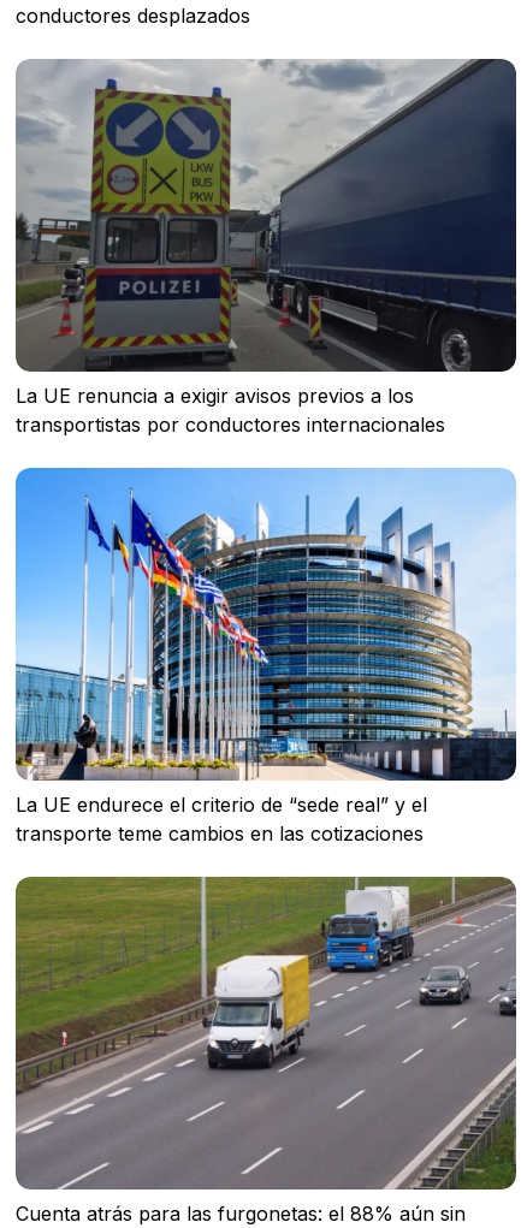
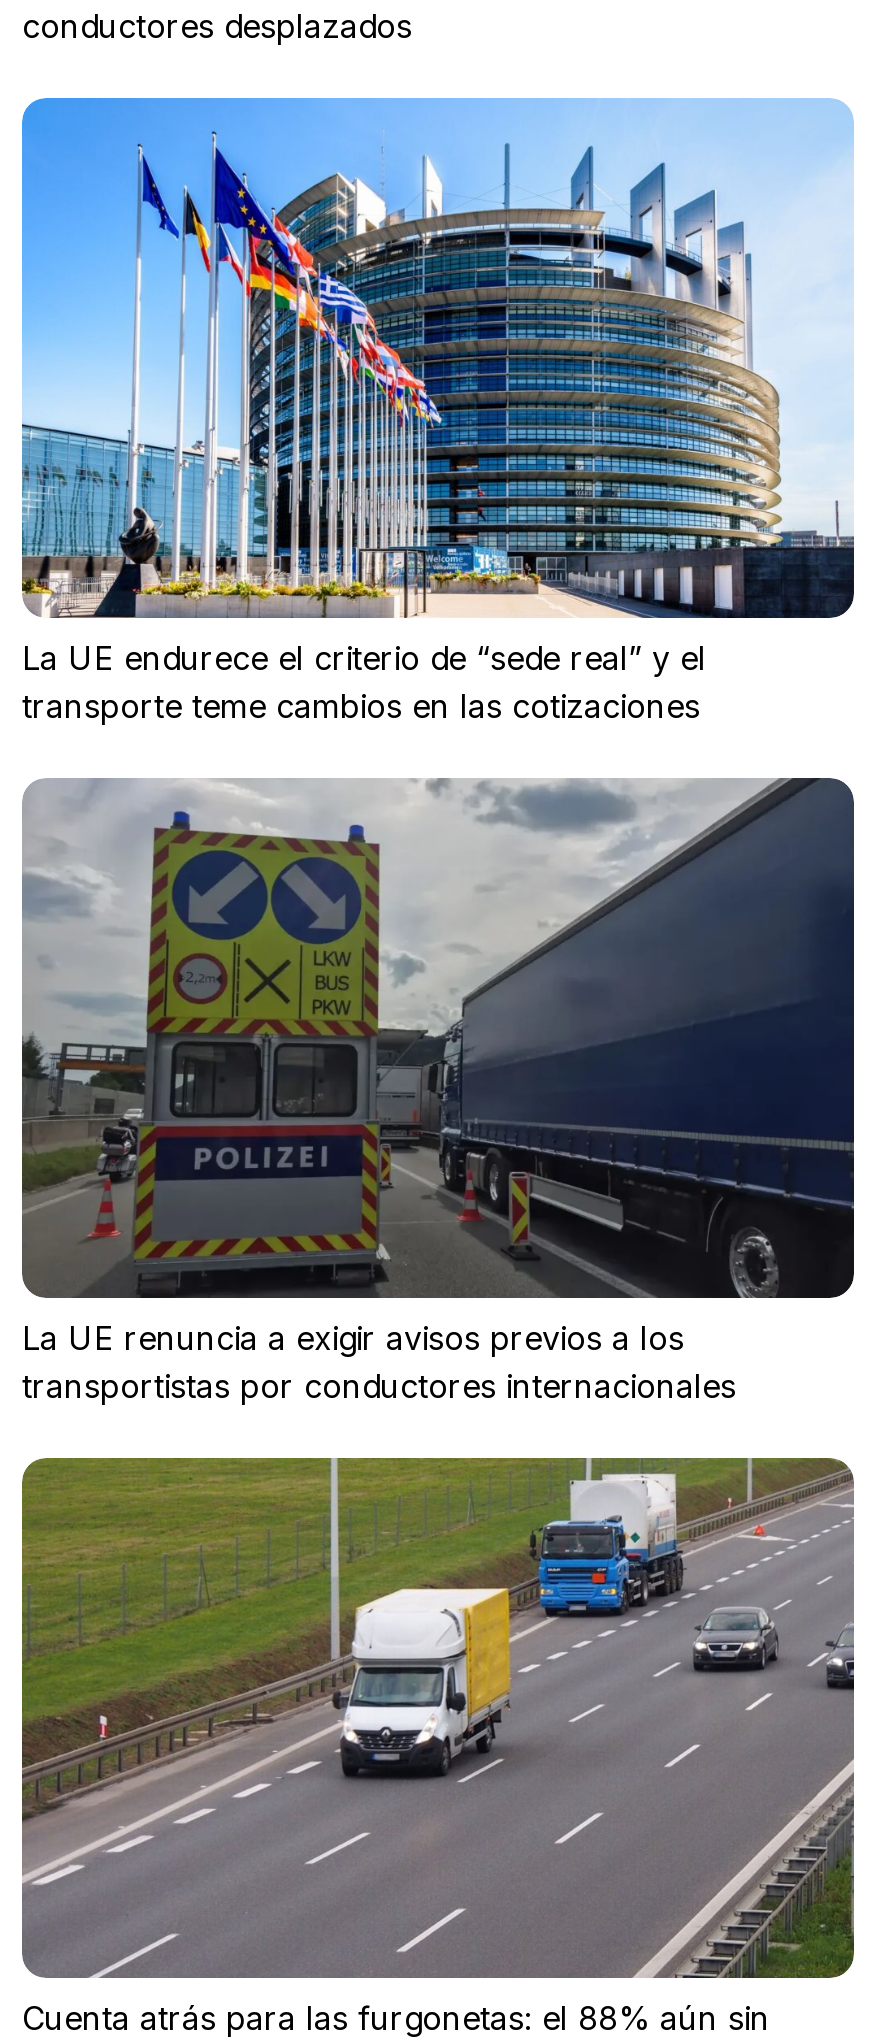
moved [14,58,516,436] -> [20,776,854,1406]: [image] | La UE renuncia a exigir avisos previos a los | transportistas por conductores internacionales
moved [14,467,516,845] -> [20,96,856,726]: [image] | La UE endurece el criterio de “sede real” y el | transporte teme cambios en las cotizaciones

